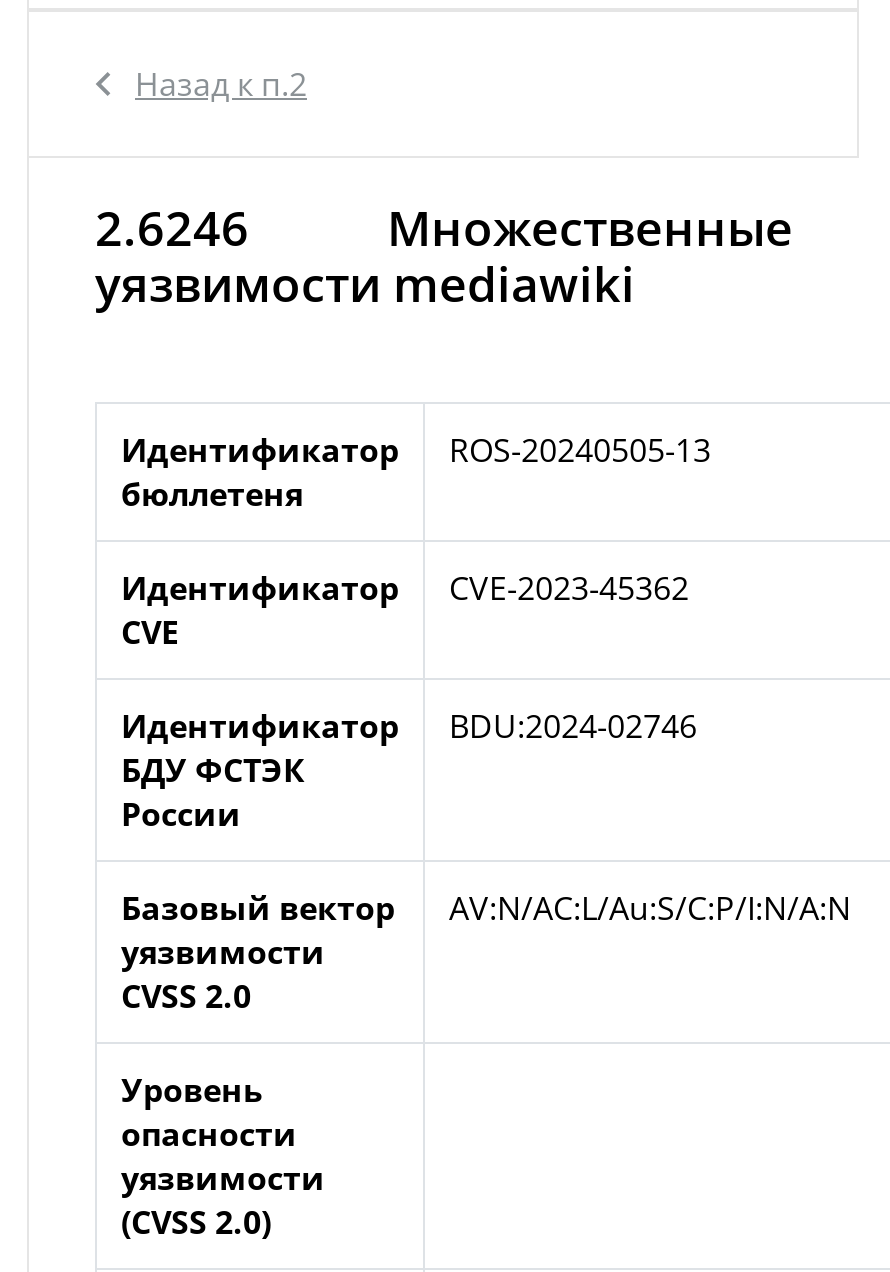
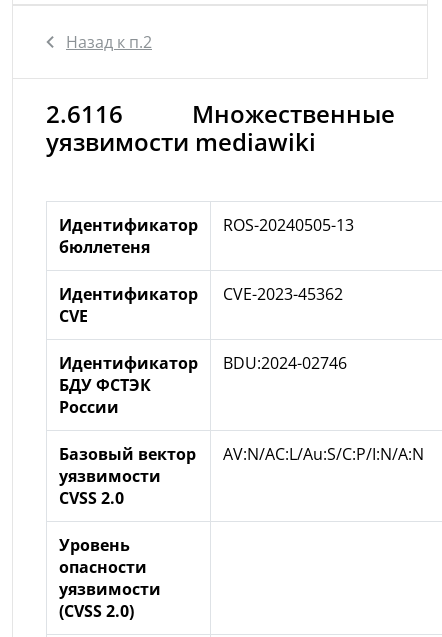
[95,193,793,259] 2.6246 Множественные -> [46,97,395,130] 2.6116 Множественные

